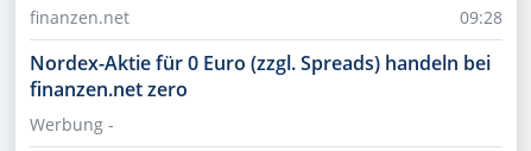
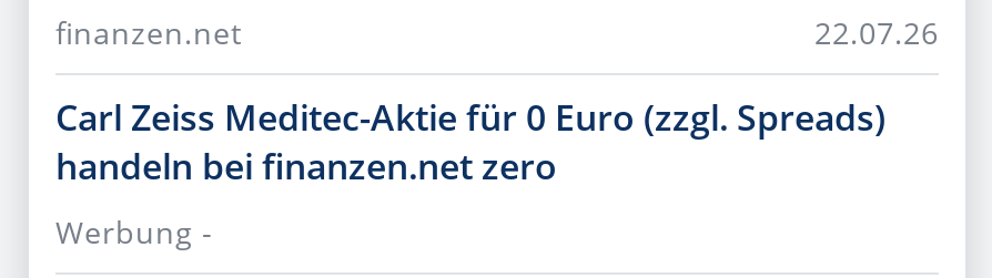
[460,6,502,29] 09:28 -> [814,12,939,54] 22.07.26
[30,50,491,103] Nordex-Aktie für 0 Euro (zzgl. Spreads) handeln bei | finanzen.net zero -> [55,94,885,191] Carl Zeiss Meditec-Aktie für 0 Euro (zzgl. Spreads) | handeln bei finanzen.net zero

